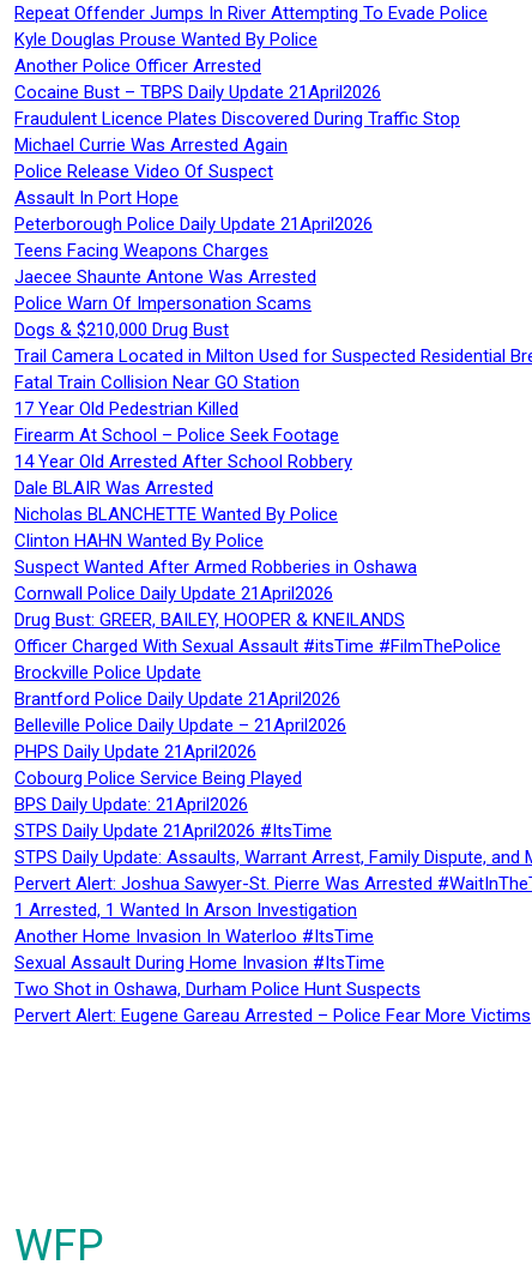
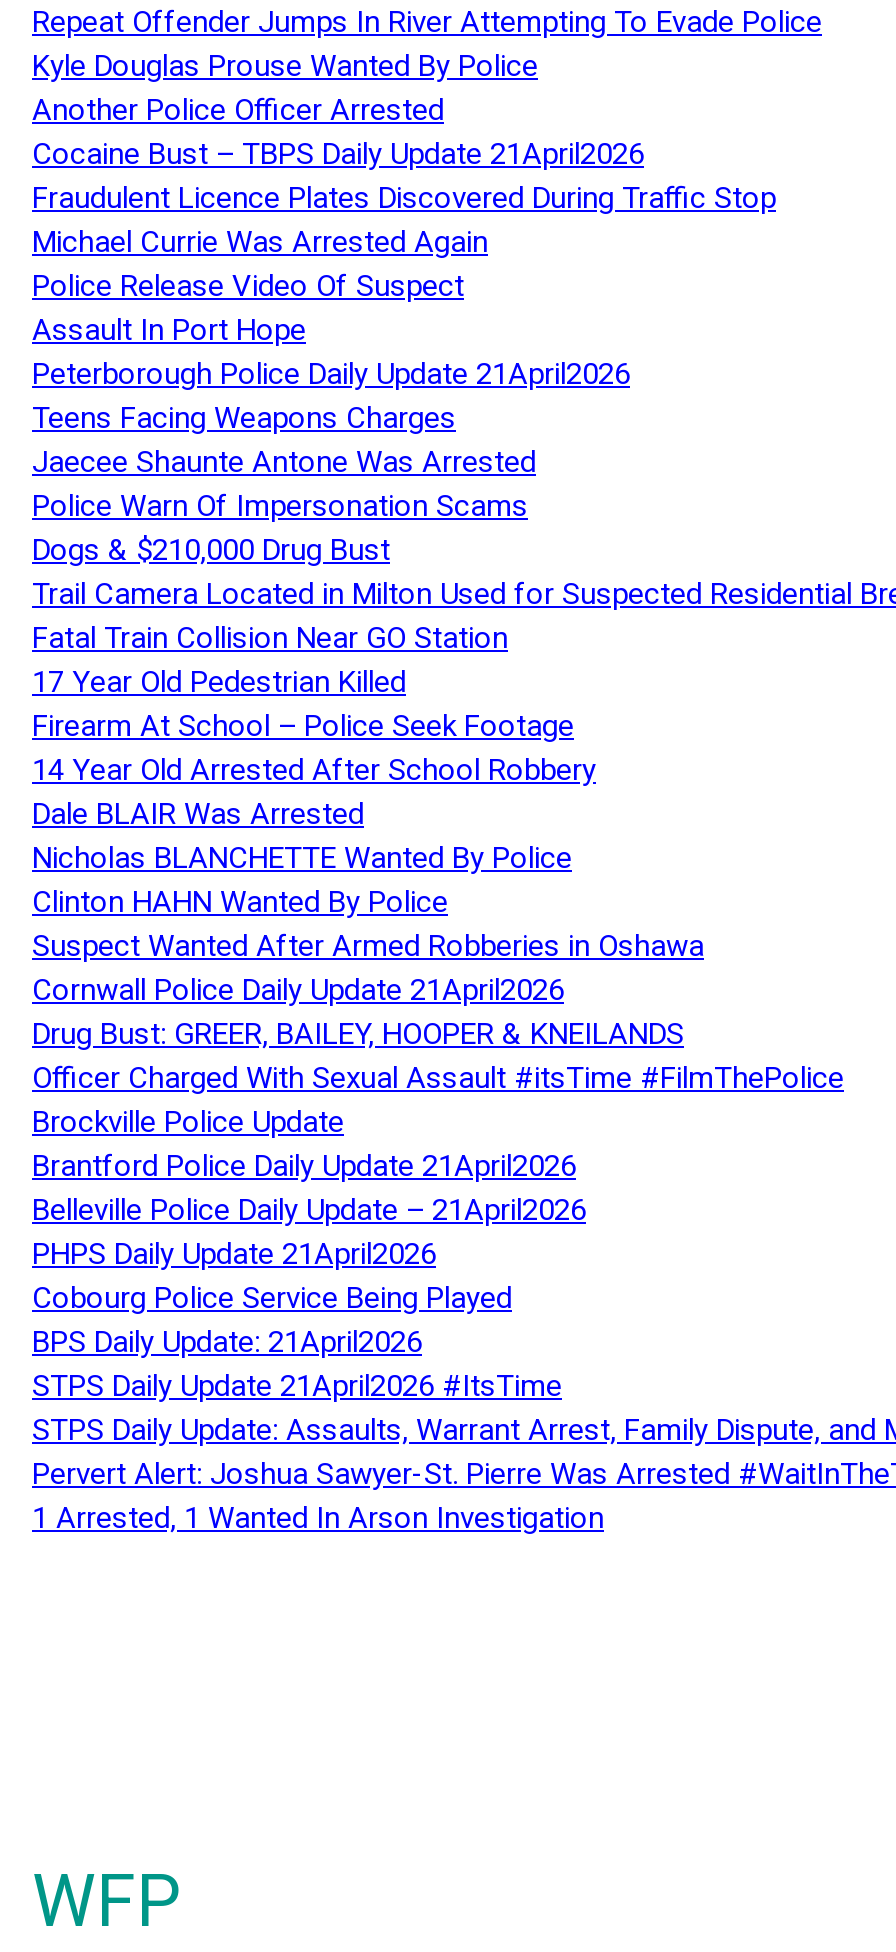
[14,926,531,1027] Another Home Invasion In Waterloo #ItsTime | Sexual Assault During Home Invasion #ItsTime | Two Shot in Oshawa, Durham Police Hunt Suspects | Pervert Alert: Eugene Gareau Arrested – Police Fear More Victims -> none

